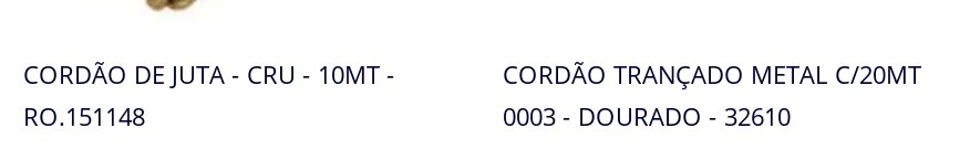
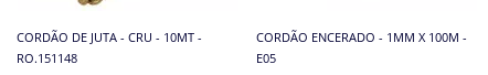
[503,58,921,133] CORDÃO TRANÇADO METAL C/20MT | 0003 - DOURADO - 32610 -> [256,29,466,66] CORDÃO ENCERADO - 1MM X 100M - | E05

